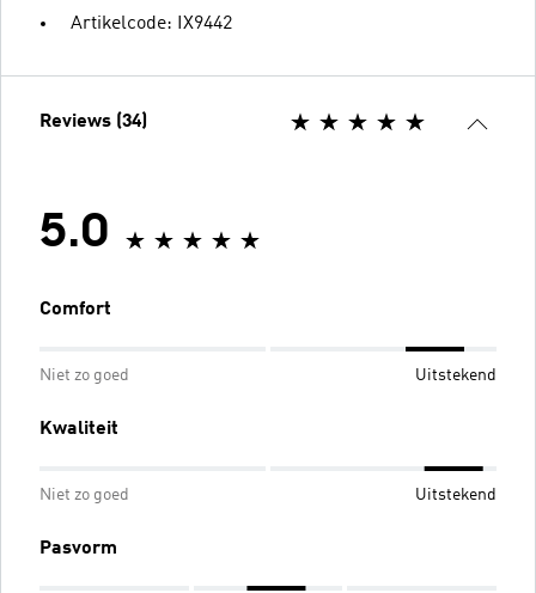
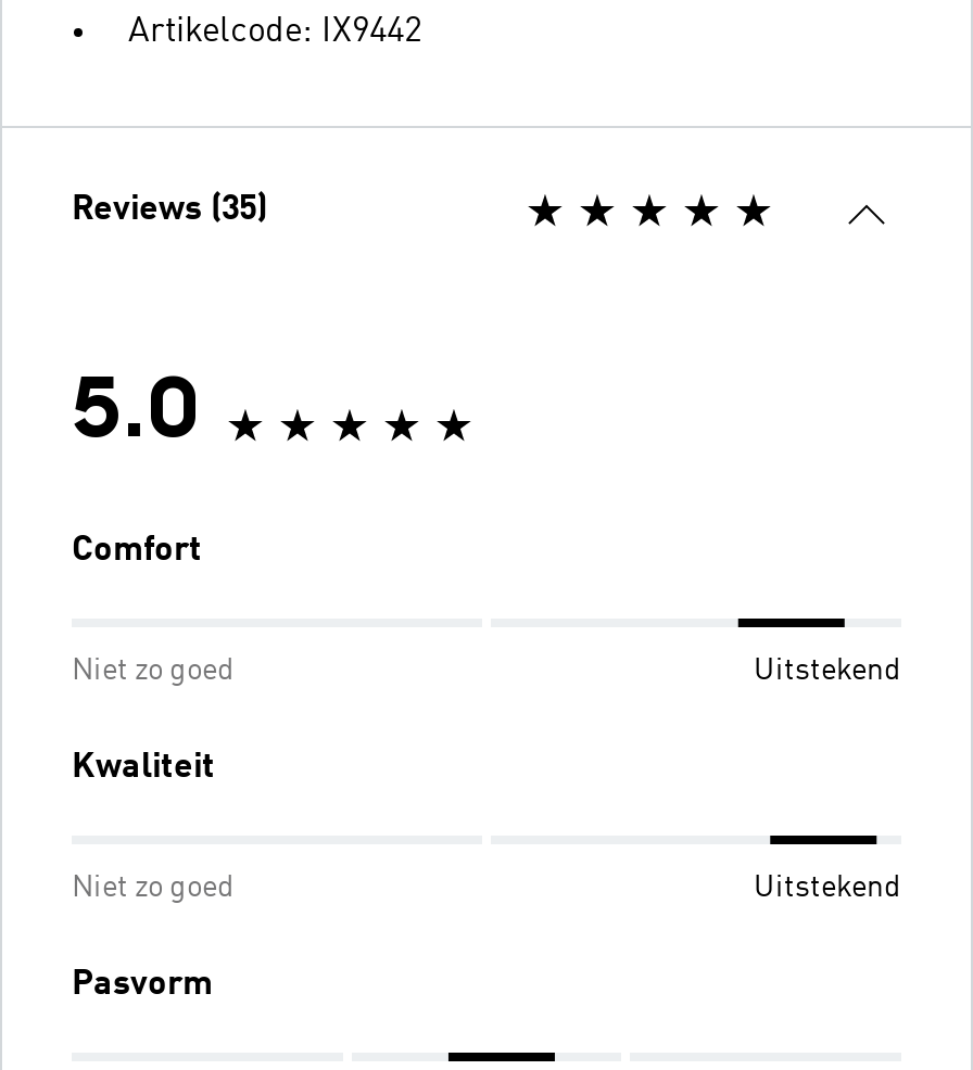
[39,112,147,132] Reviews (34) -> [72,193,267,228] Reviews (35)

